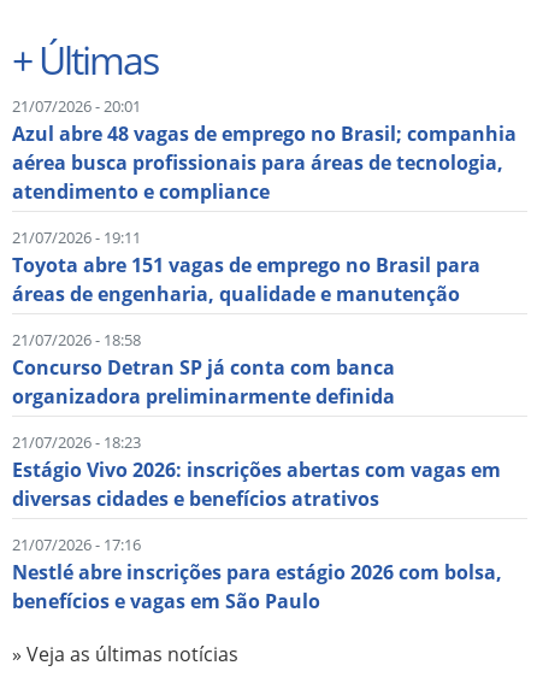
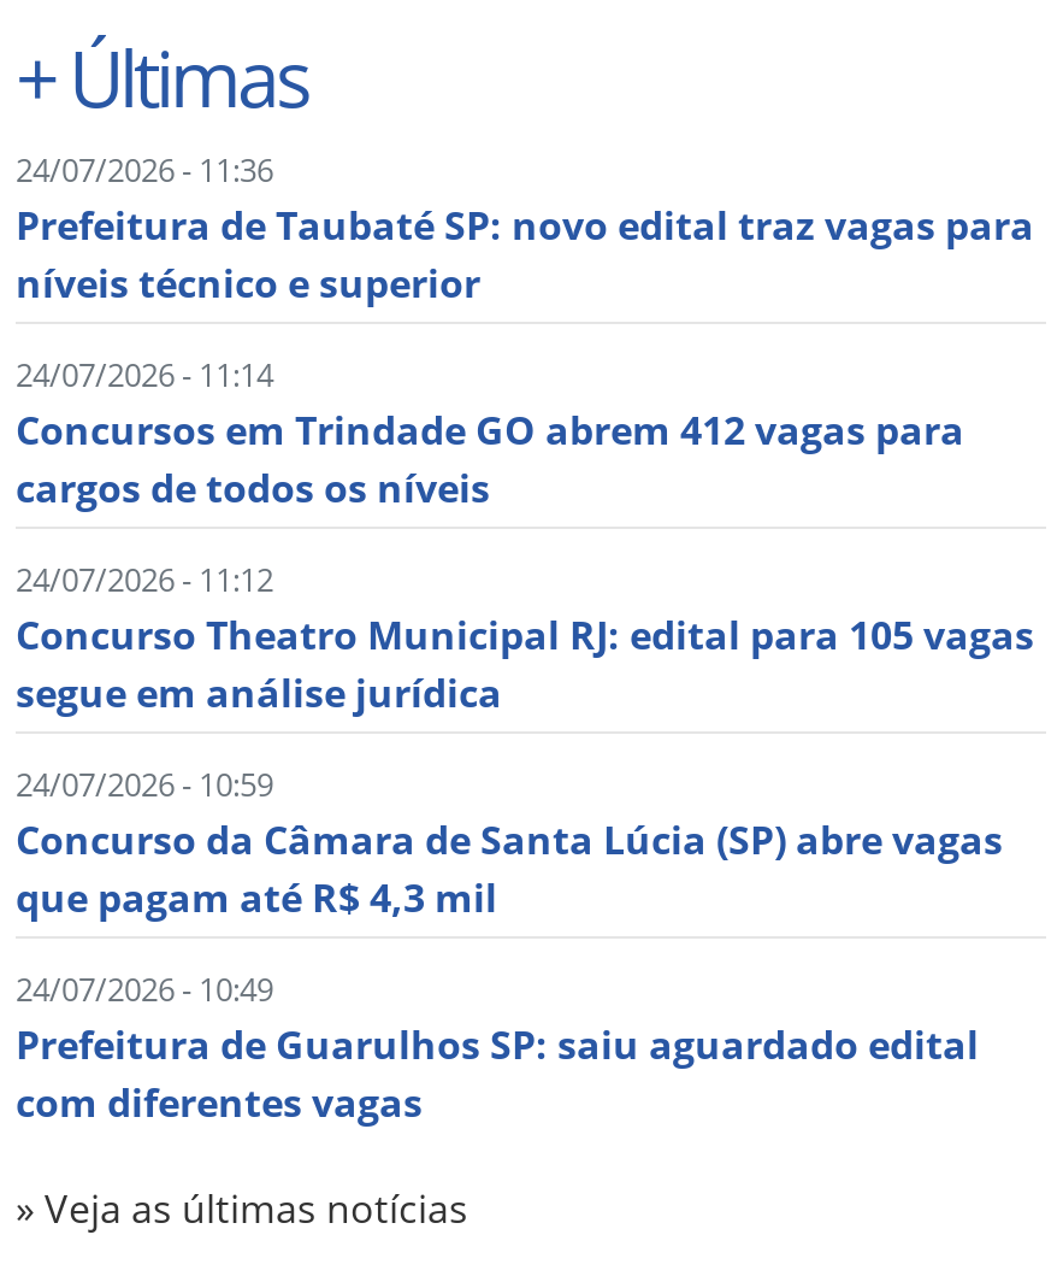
[12,95,517,205] 21/07/2026 - 20:01 | Azul abre 48 vagas de emprego no Brasil; companhia | aérea busca profissionais para áreas de tecnologia, | atendimento e compliance -> [16,148,1034,310] 24/07/2026 - 11:36 | Prefeitura de Taubaté SP: novo edital traz vagas para | níveis técnico e superior
[12,226,480,307] 21/07/2026 - 19:11 | Toyota abre 151 vagas de emprego no Brasil para | áreas de engenharia, qualidade e manutenção -> [16,353,964,515] 24/07/2026 - 11:14 | Concursos em Trindade GO abrem 412 vagas para | cargos de todos os níveis
[12,329,395,410] 21/07/2026 - 18:58 | Concurso Detran SP já conta com banca | organizadora preliminarmente definida -> [16,558,1034,719] 24/07/2026 - 11:12 | Concurso Theatro Municipal RJ: edital para 105 vagas | segue em análise jurídica
[12,431,501,512] 21/07/2026 - 18:23 | Estágio Vivo 2026: inscrições abertas com vagas em | diversas cidades e benefícios atrativos -> [16,763,1003,924] 24/07/2026 - 10:59 | Concurso da Câmara de Santa Lúcia (SP) abre vagas | que pagam até R$ 4,3 mil
[12,534,502,614] 21/07/2026 - 17:16 | Nestlé abre inscrições para estágio 2026 com bolsa, | benefícios e vagas em São Paulo -> [16,968,979,1129] 24/07/2026 - 10:49 | Prefeitura de Guarulhos SP: saiu aguardado edital | com diferentes vagas

